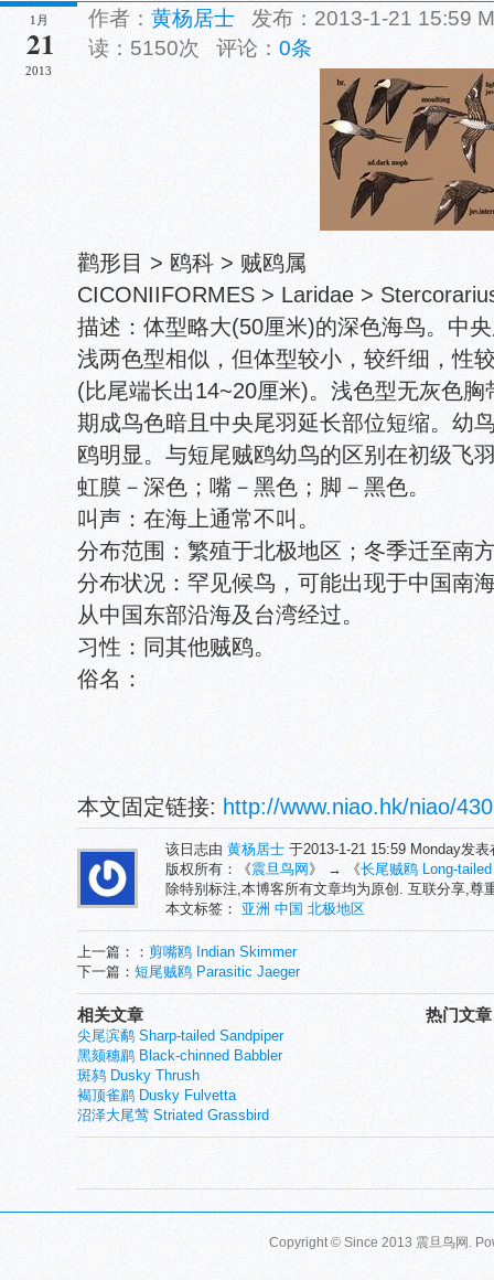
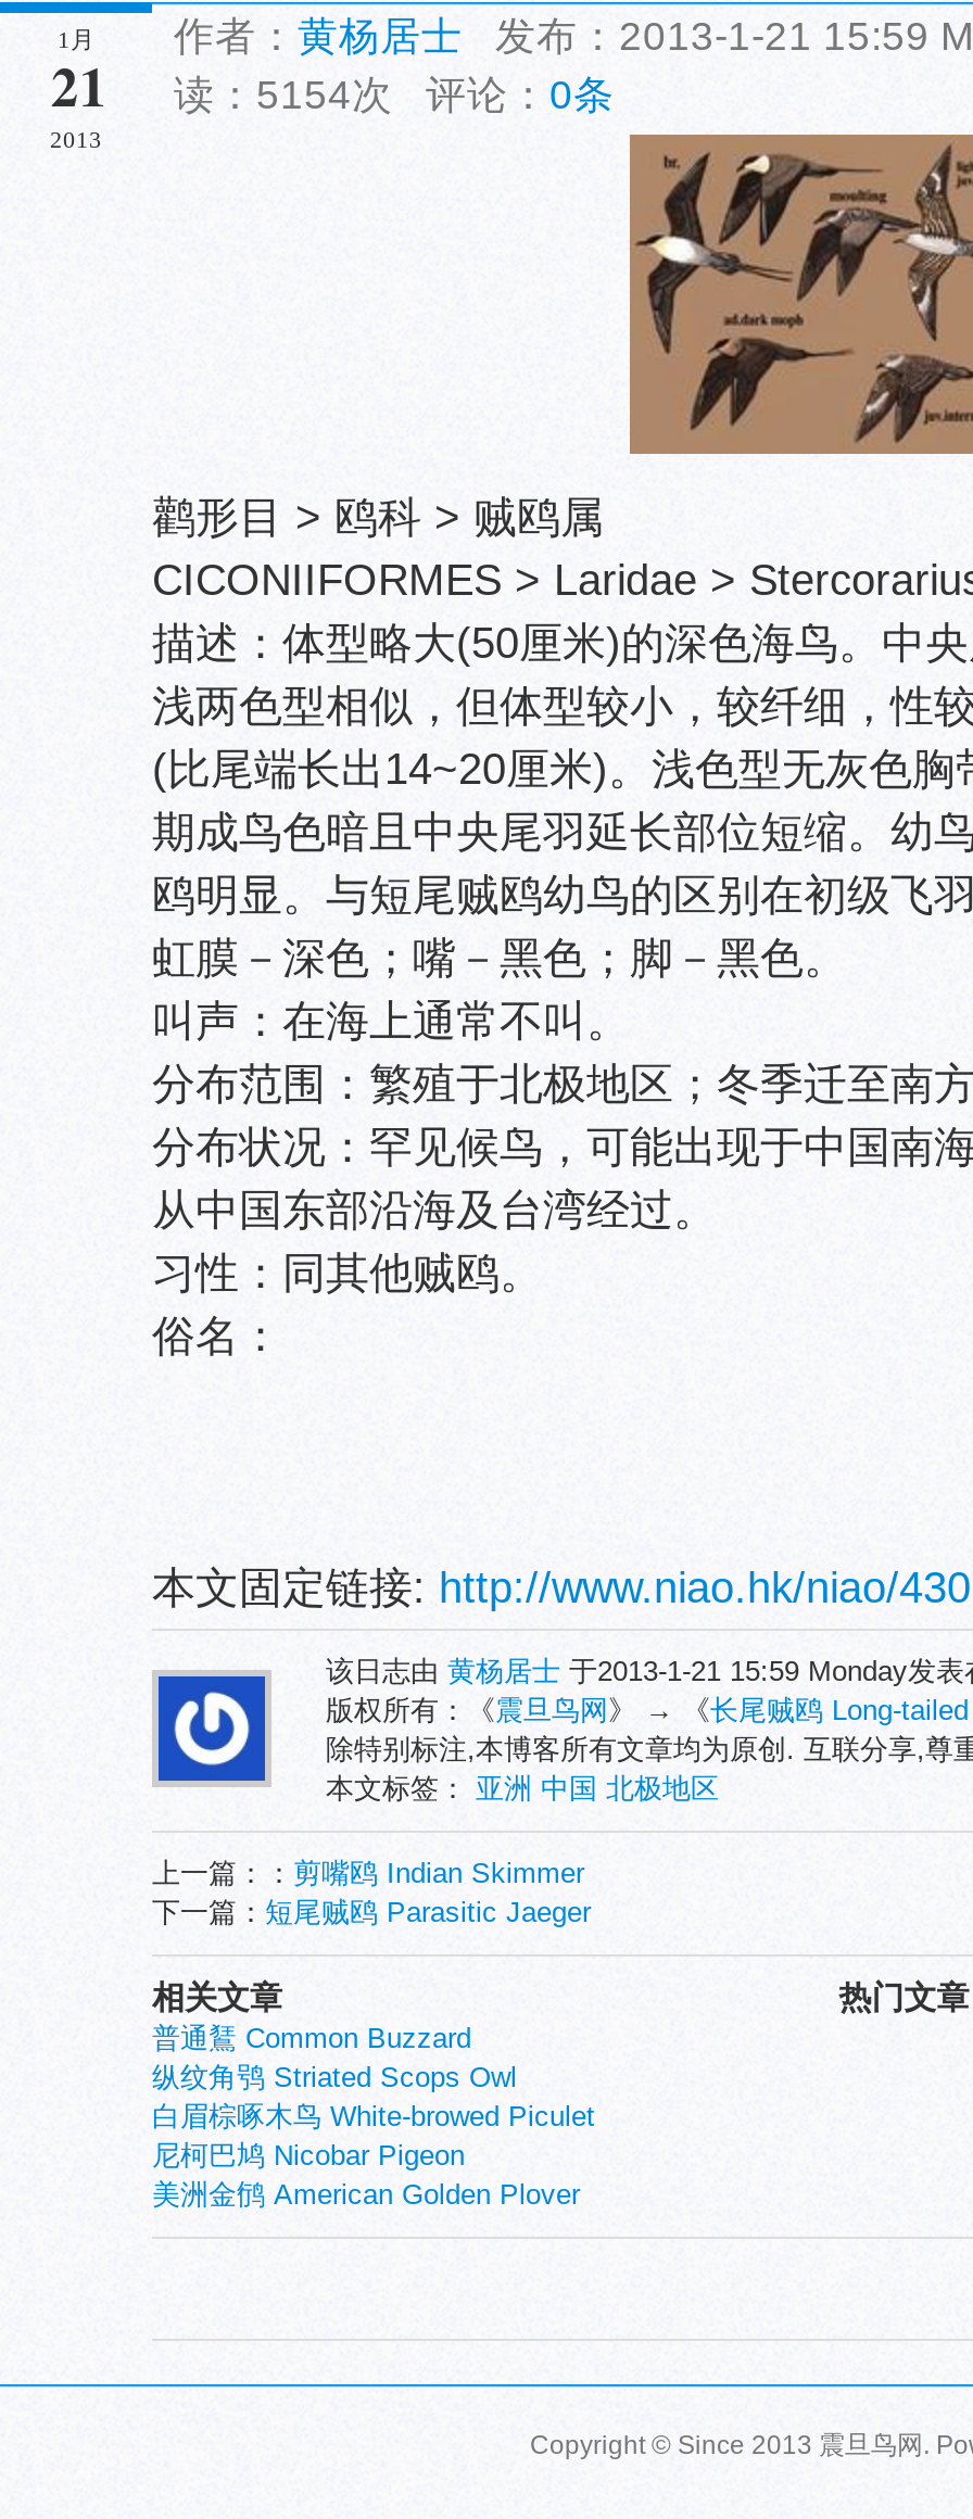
[26,23,312,64] 21 读：5150次 评论：0条 -> [51,46,615,126] 21 读：5154次 评论：0条
[77,1027,283,1123] 尖尾滨鹬 Sharp-tailed Sandpiper | 黑颏穗鹛 Black-chinned Babbler | 斑鸫 Dusky Thrush | 褐顶雀鹛 Dusky Fulvetta | 沼泽大尾莺 Striated Grassbird -> [152,2022,595,2211] 普通鵟 Common Buzzard | 纵纹角鸮 Striated Scops Owl | 白眉棕啄木鸟 White-browed Piculet | 尼柯巴鸠 Nicobar Pigeon | 美洲金鸻 American Golden Plover

